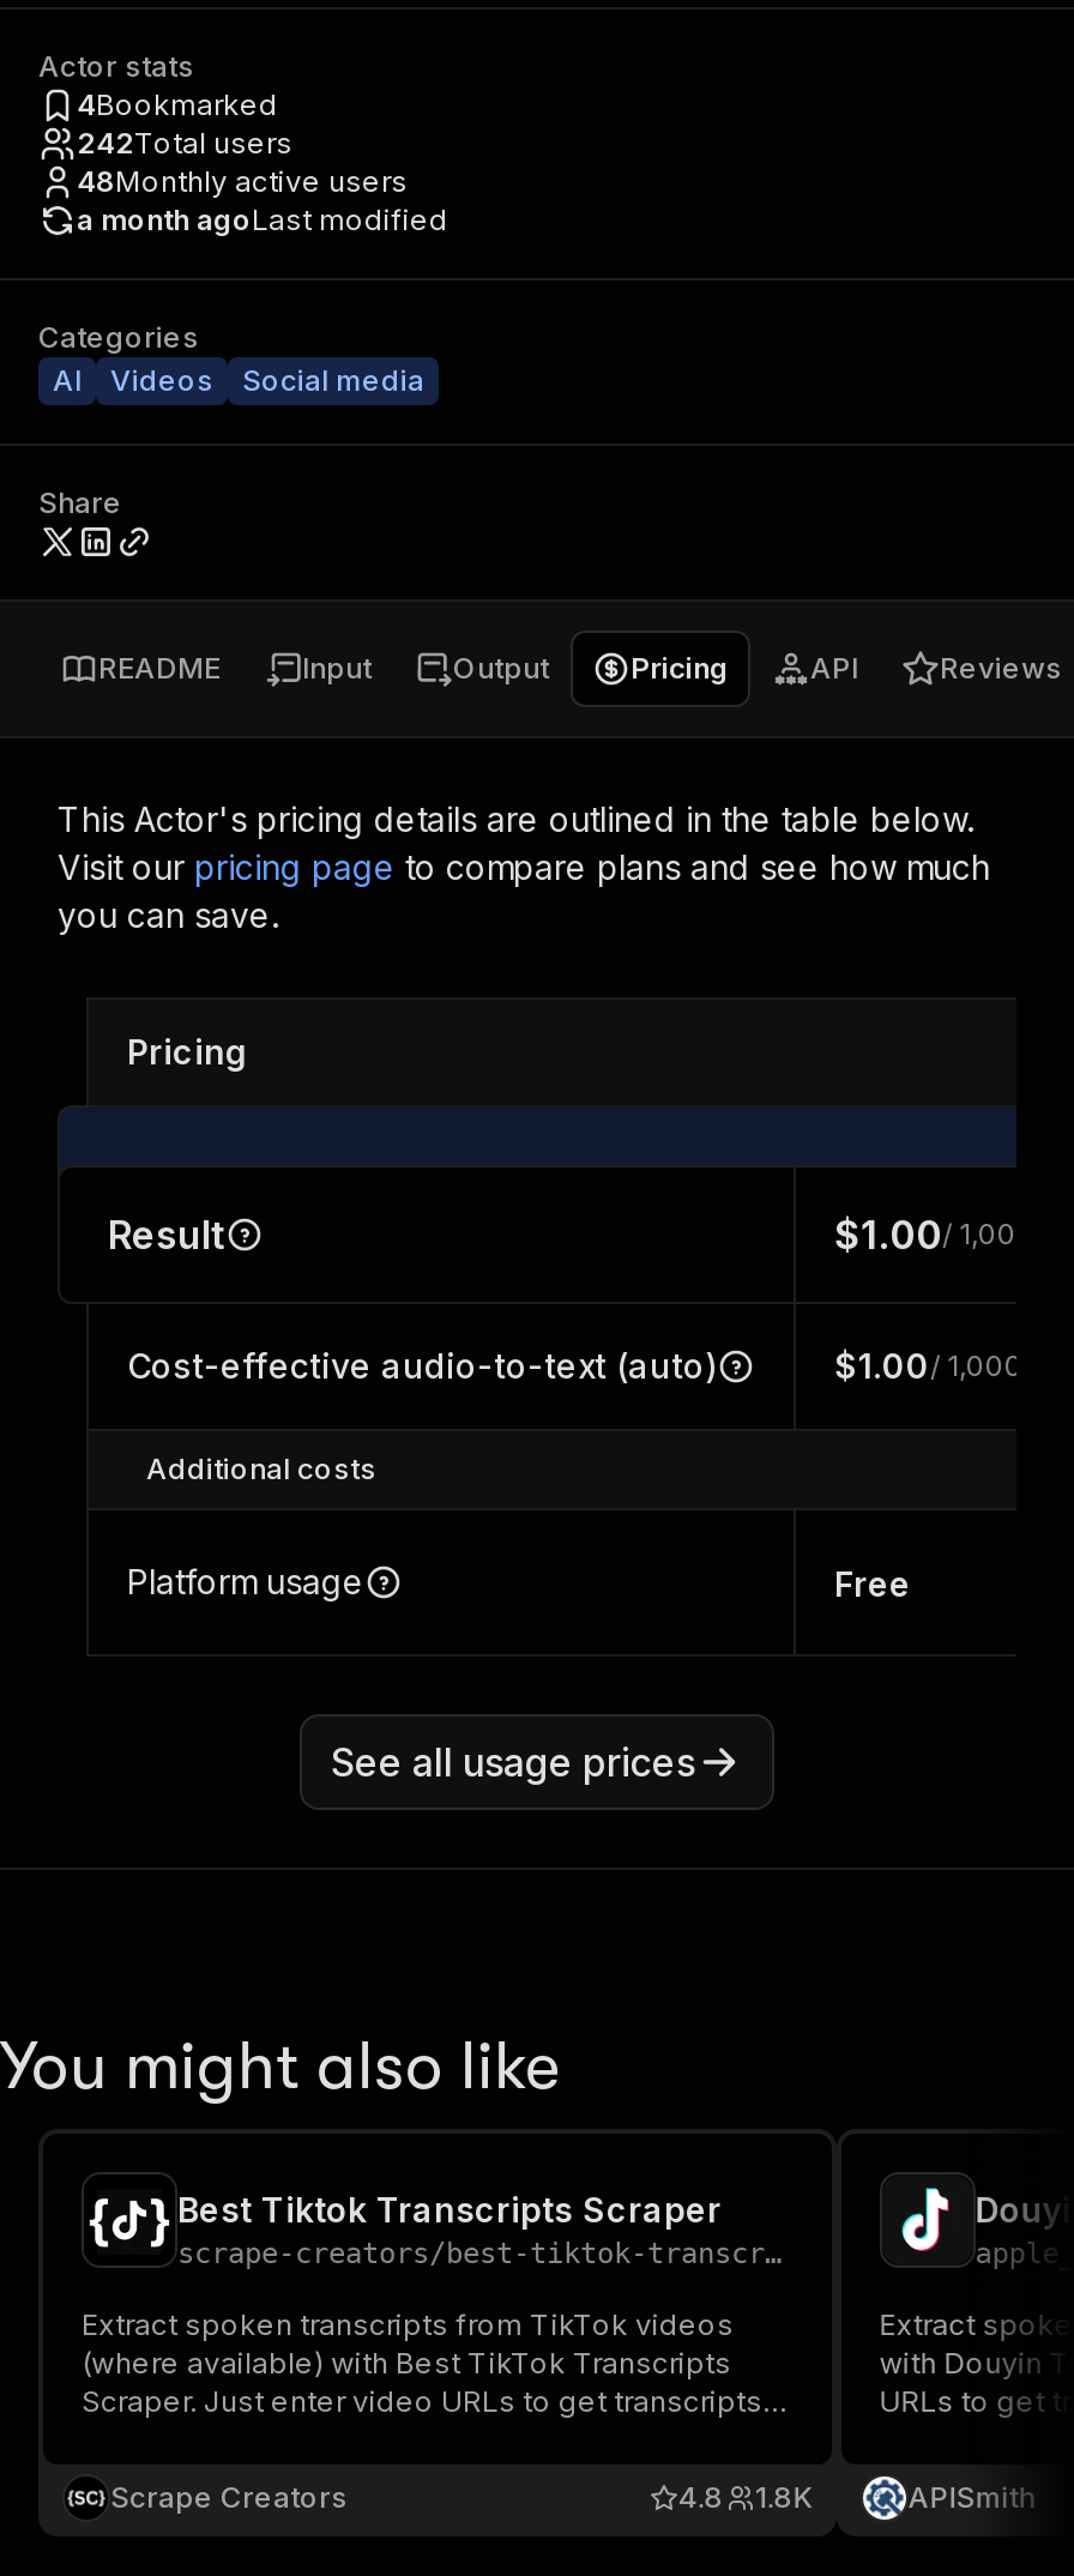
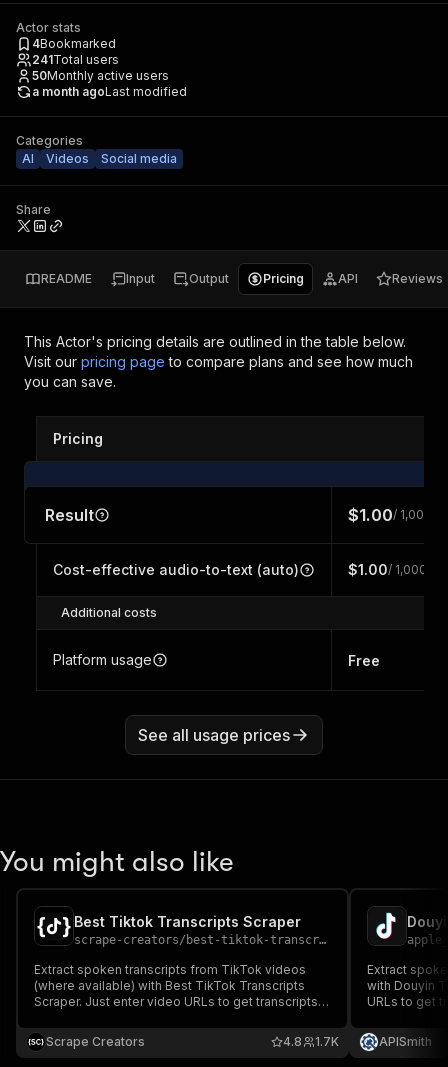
[77,125,292,161] 242Total users -> [32,52,119,67] 241Total users
[77,163,408,199] 48Monthly active users -> [32,68,169,83] 50Monthly active users
[678,2479,812,2515] 4.8 1.8K -> [283,1034,339,1049] 4.8 1.7K

